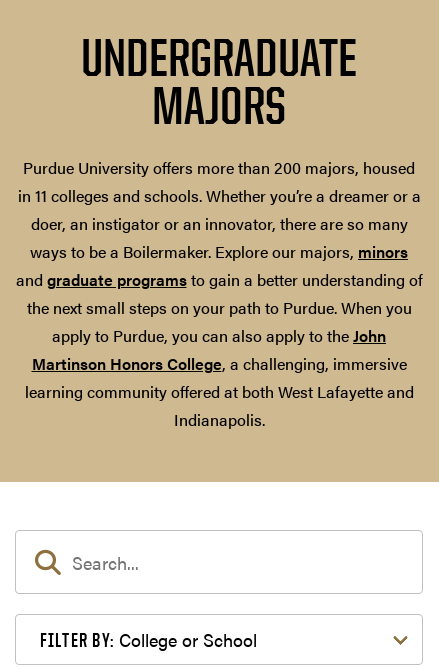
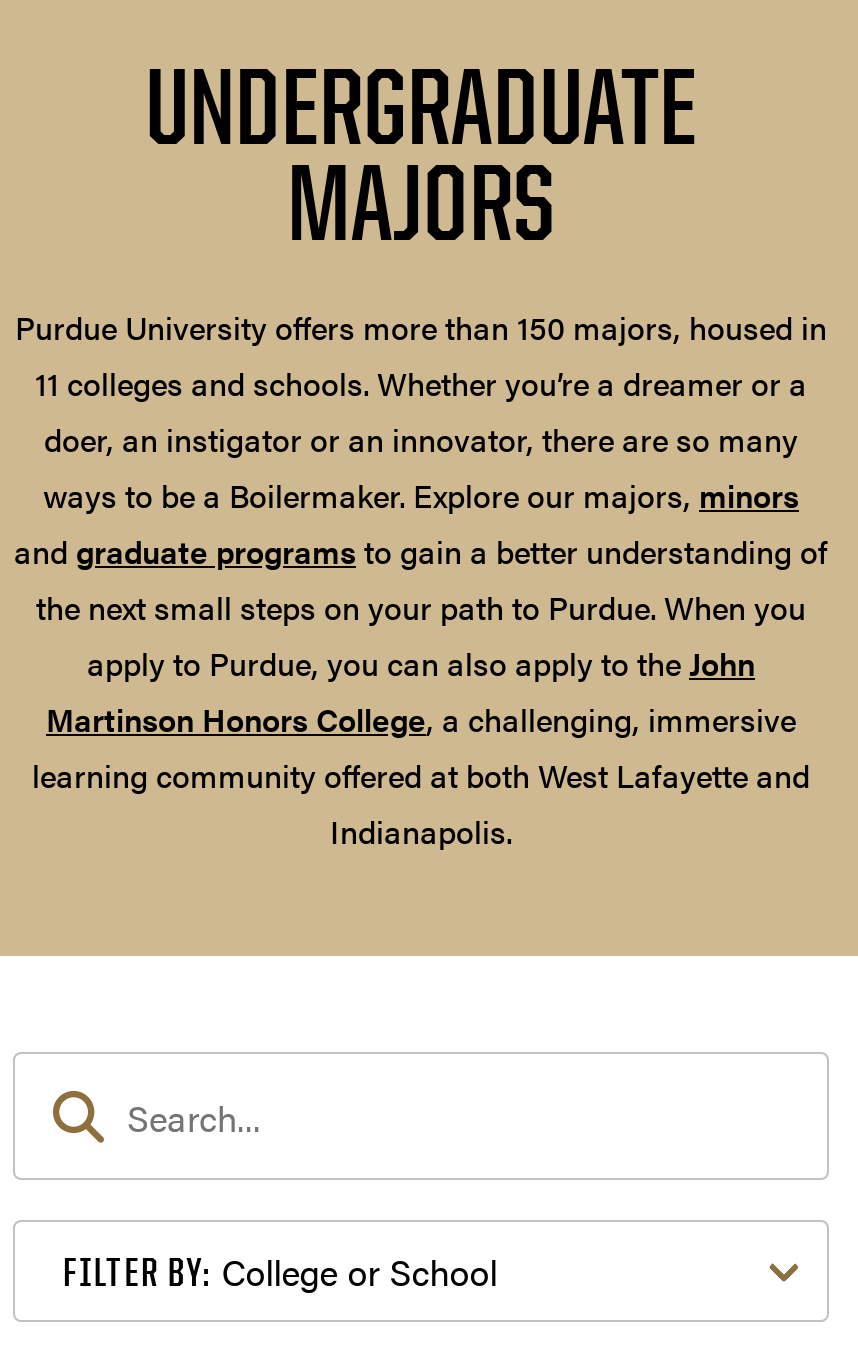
[17,156,420,207] Purdue University offers more than 200 majors, housed | in 11 colleges and schools. Whether you’re a dreamer or a -> [15,304,827,406] Purdue University offers more than 150 majors, housed in | 11 colleges and schools. Whether you’re a dreamer or a

